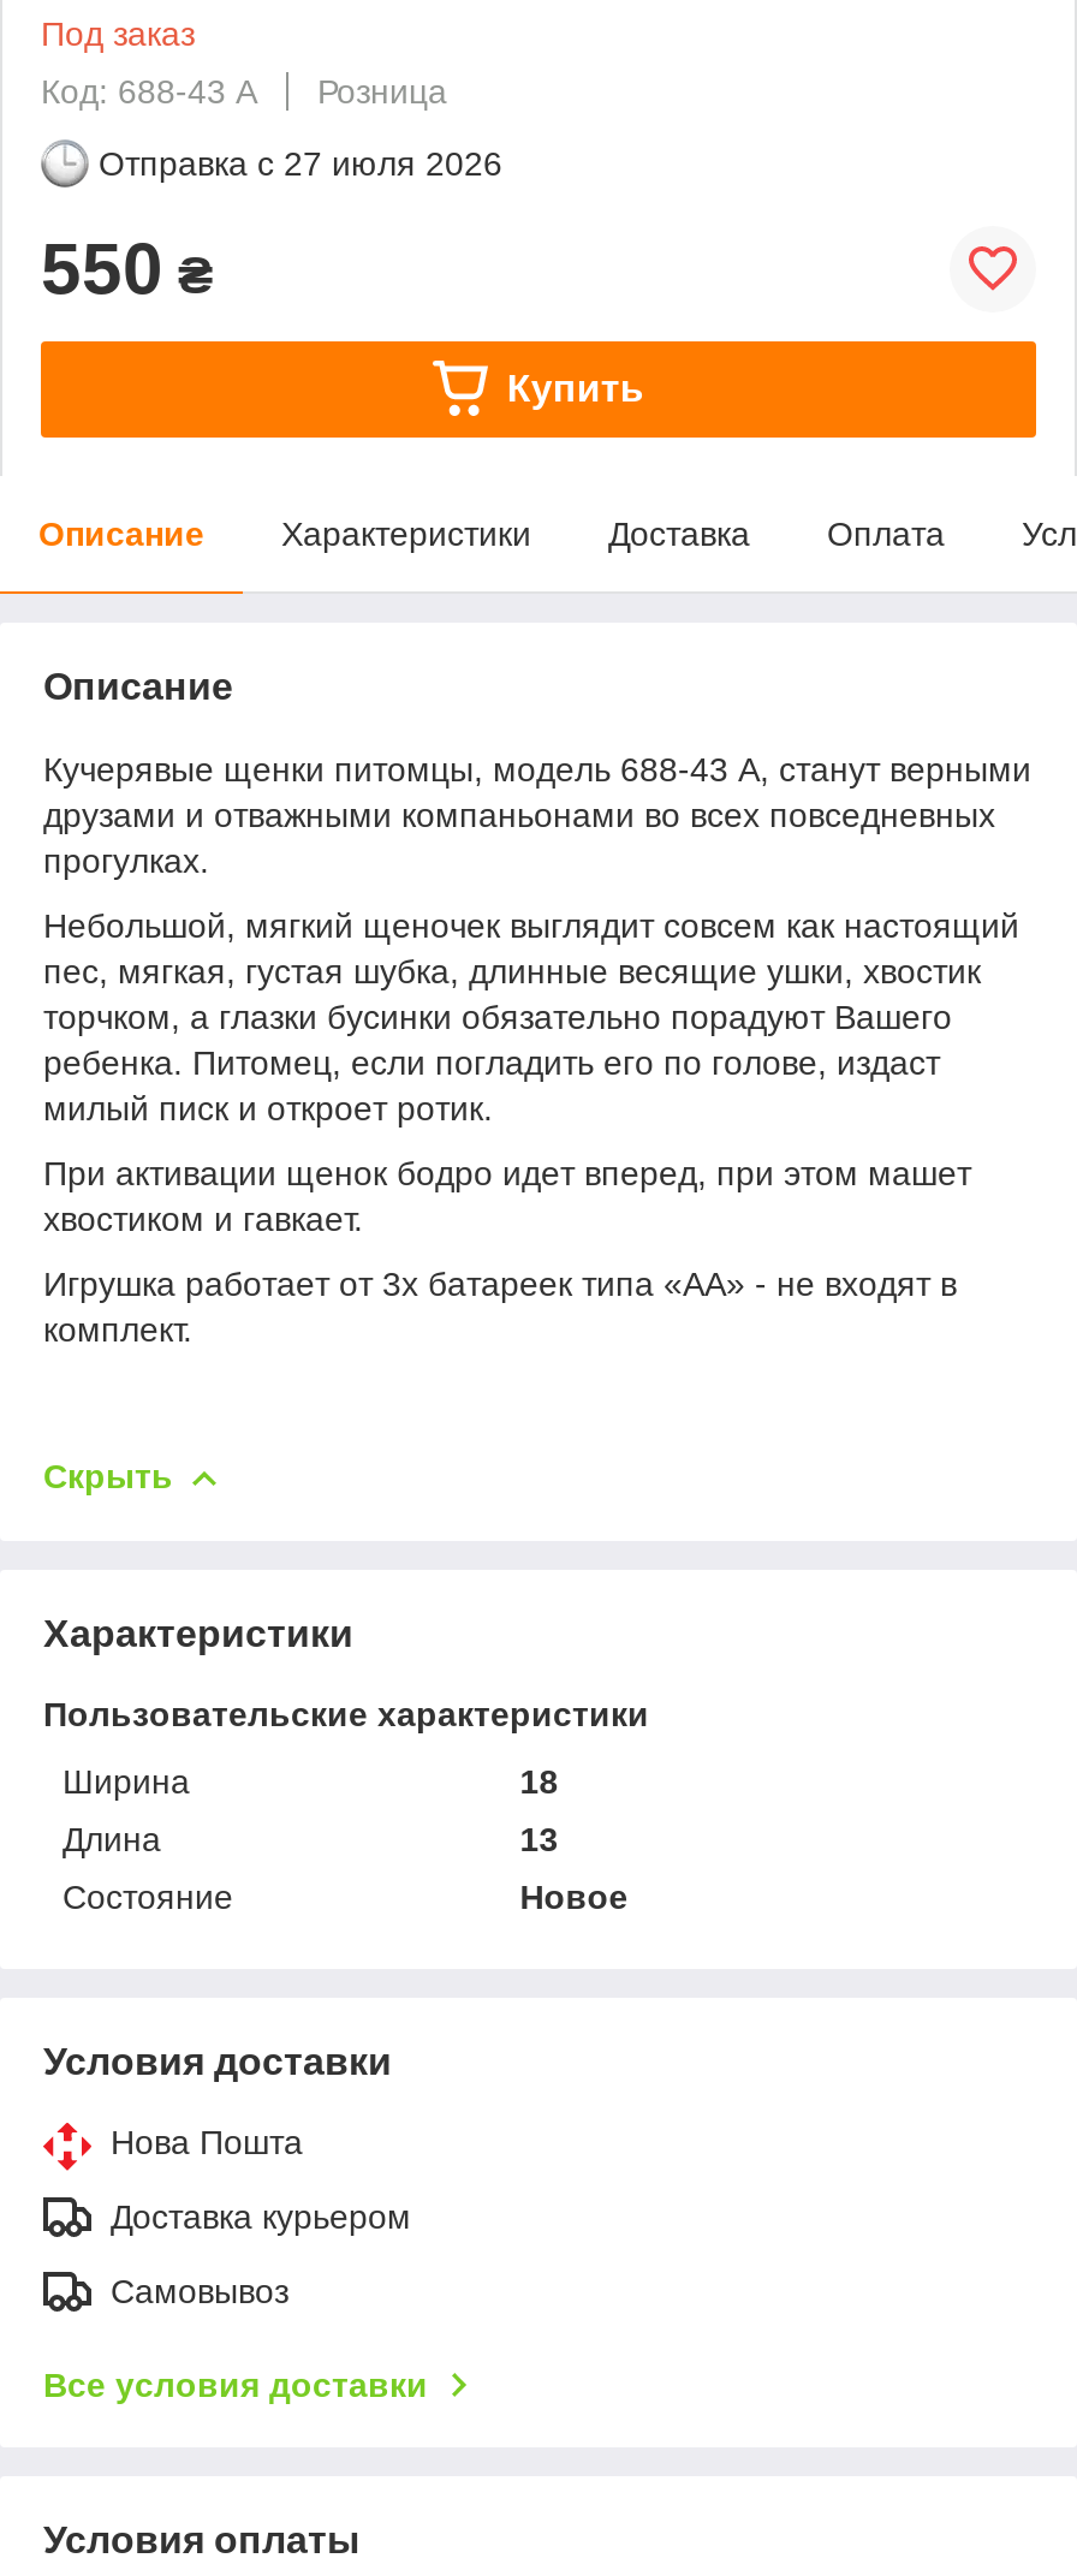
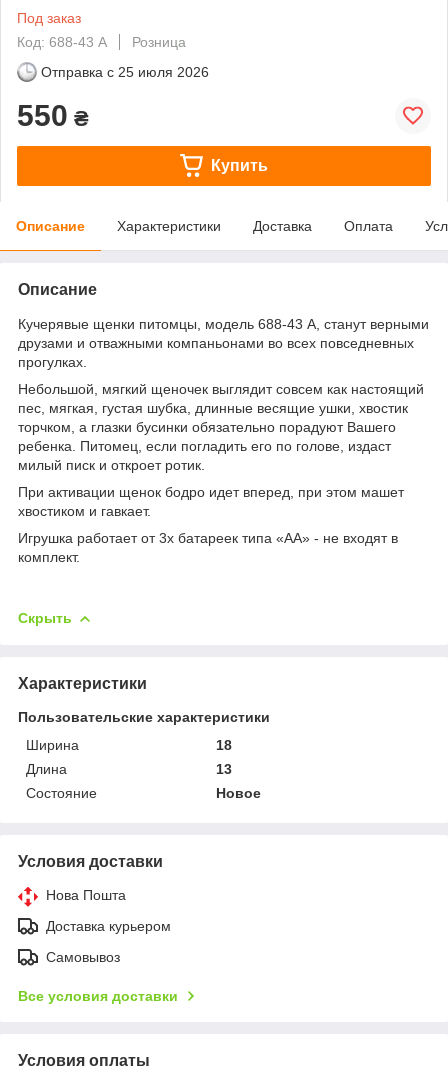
[99,144,502,182] Отправка с 27 июля 2026 -> [41,64,209,80] Отправка с 25 июля 2026

